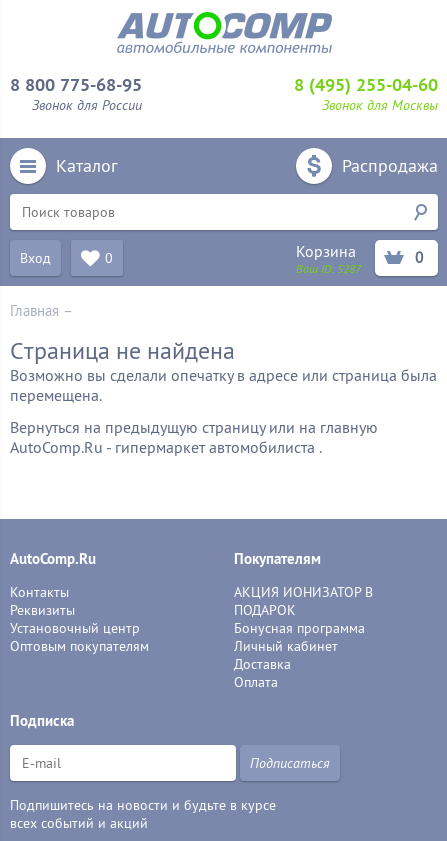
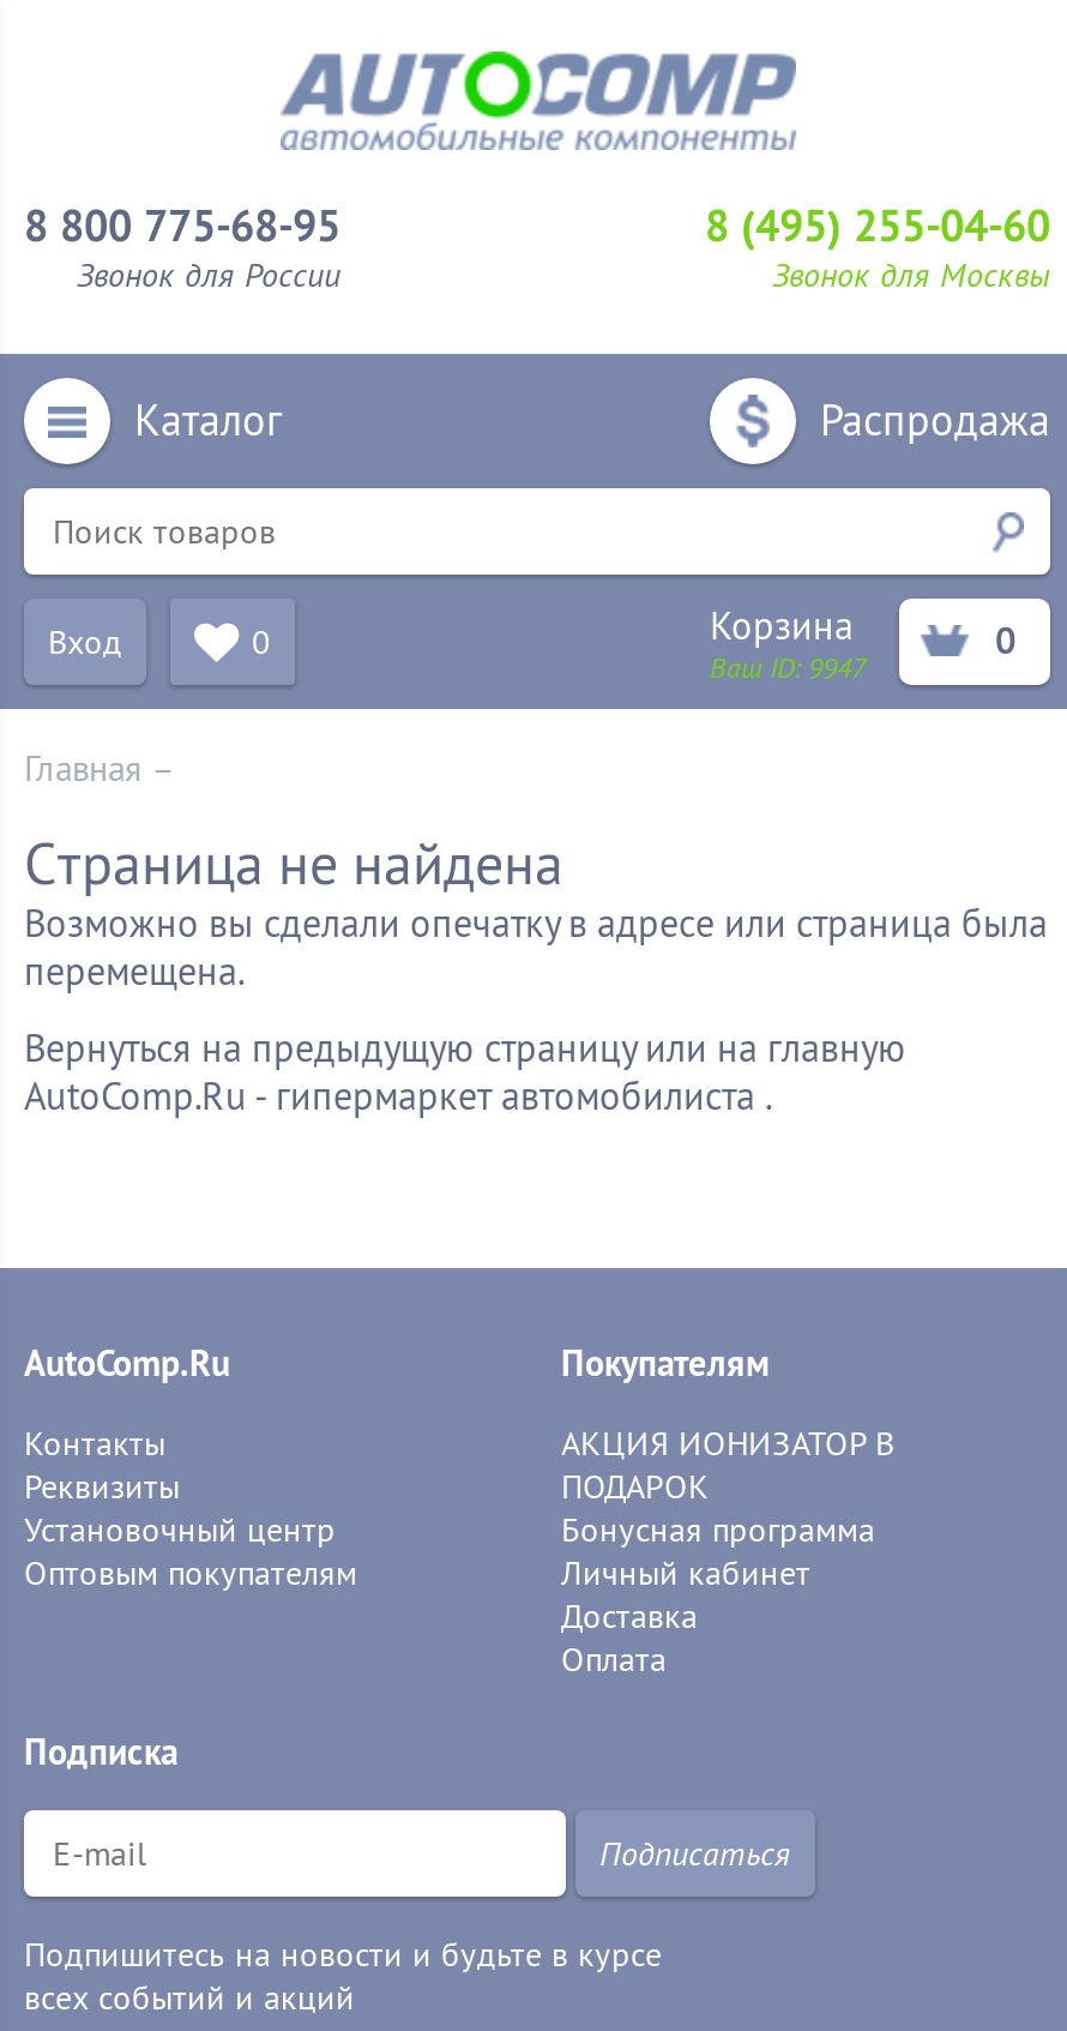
[296,260,361,275] Ваш ID: 5287 -> [710,648,866,684] Ваш ID: 9947

